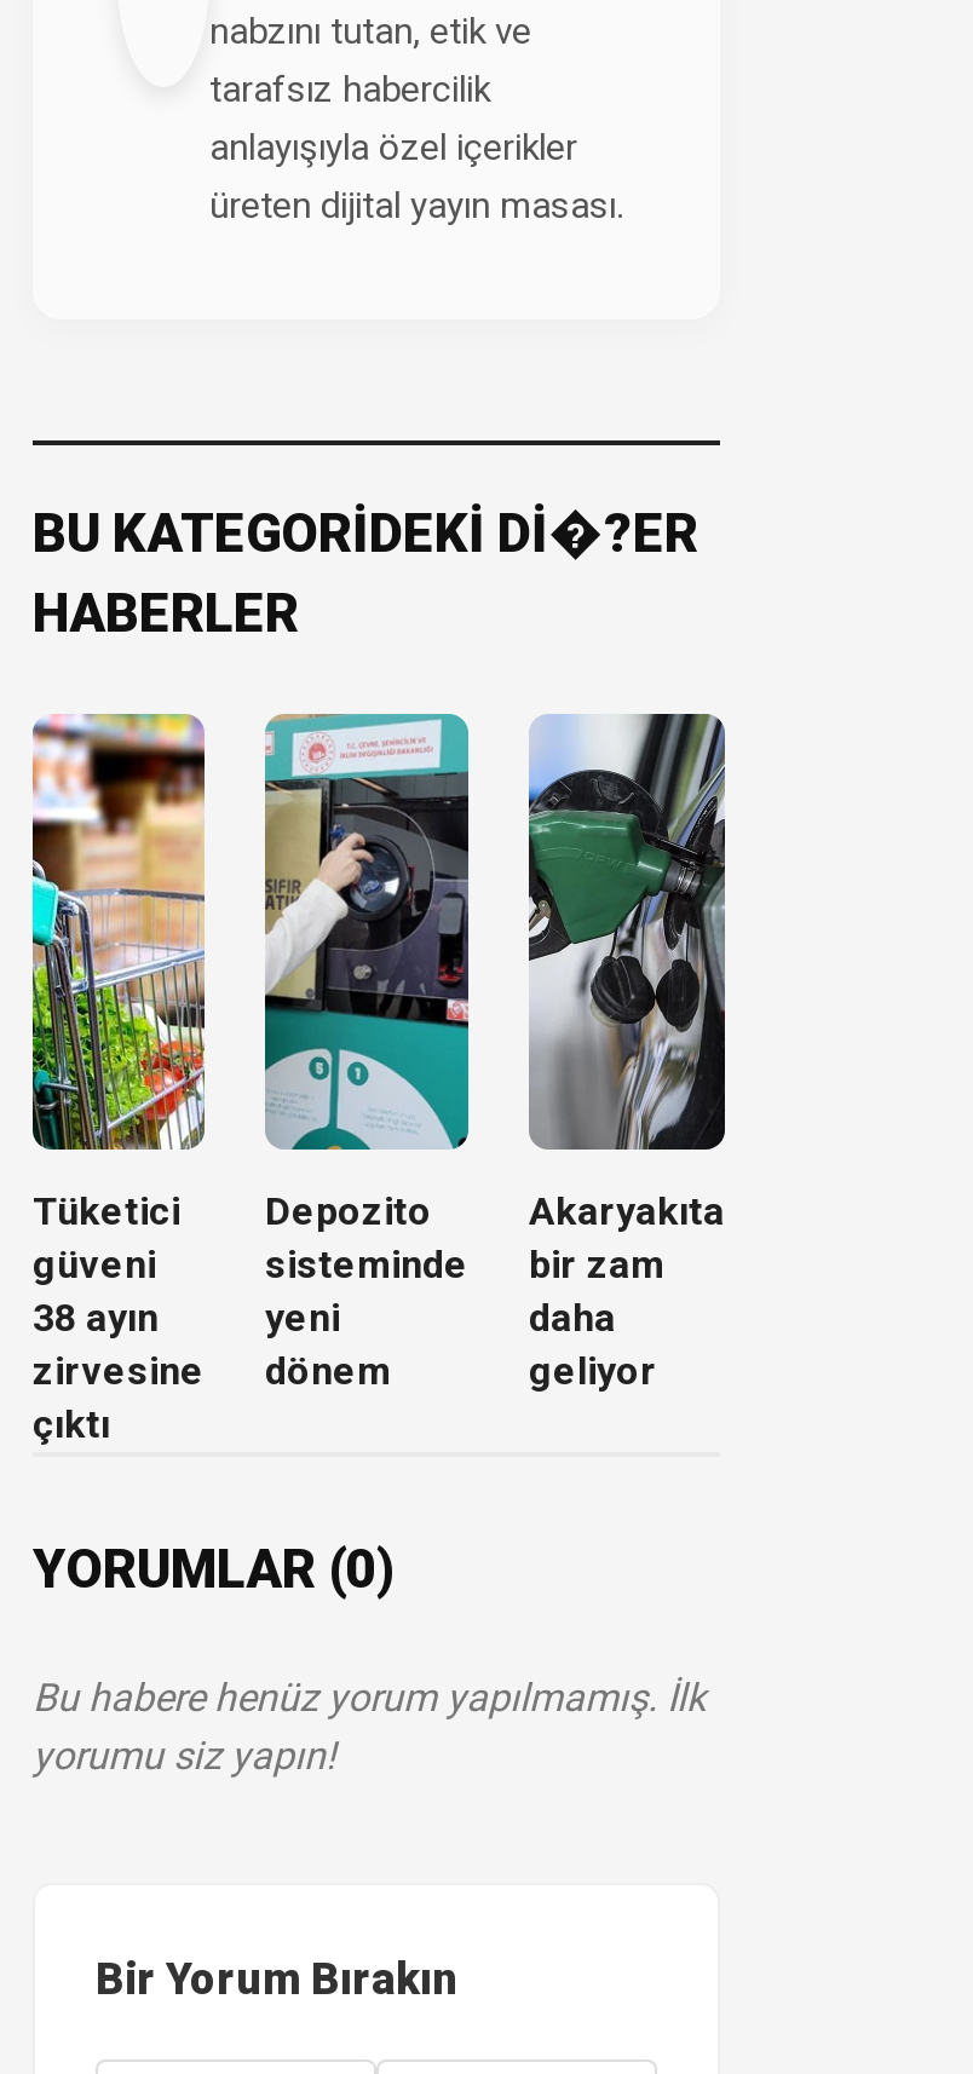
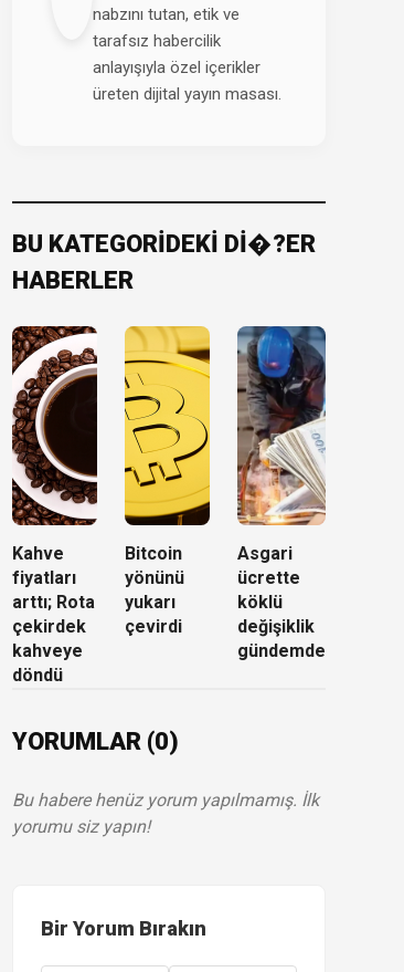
[30,712,219,1447] [image] | Tüketici | güveni | 38 ayın | zirvesine | çıktı -> [11,325,98,686] [image] | Kahve | fiyatları | arttı; Rota | çekirdek | kahveye | döndü
[263,712,471,1394] [image] | Depozito | sisteminde | yeni | dönem -> [118,325,211,637] [image] | Bitcoin | yönünü | yukarı | çevirdi
[526,712,727,1394] [image] | Akaryakıta | bir zam | daha | geliyor -> [236,325,328,661] [image] | Asgari | ücrette | köklü | değişiklik | gündemde

